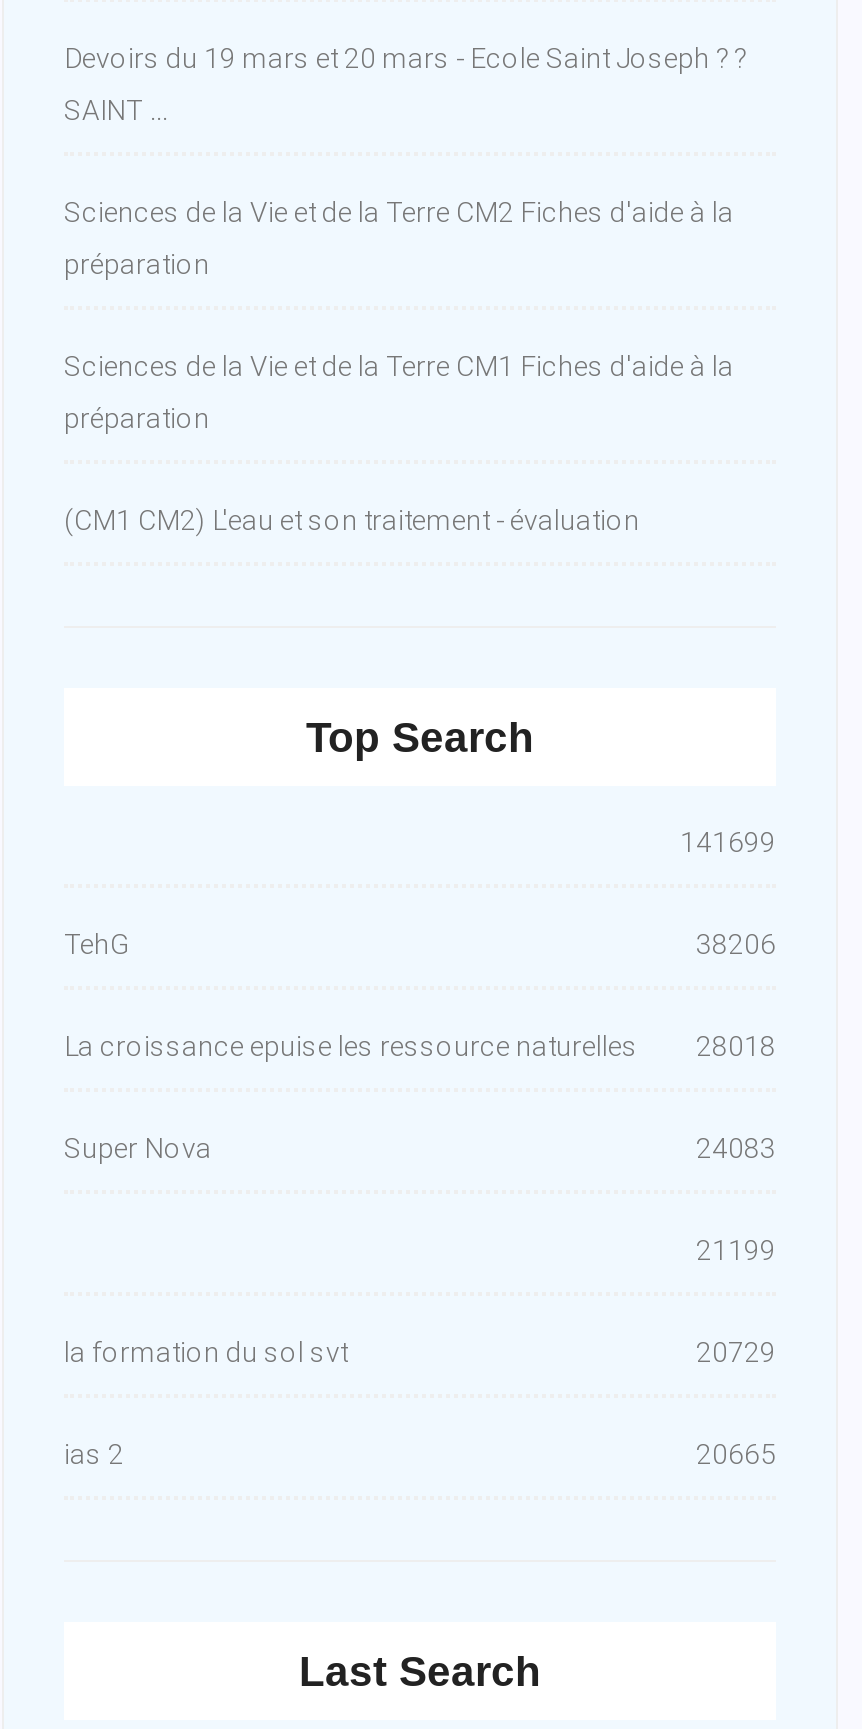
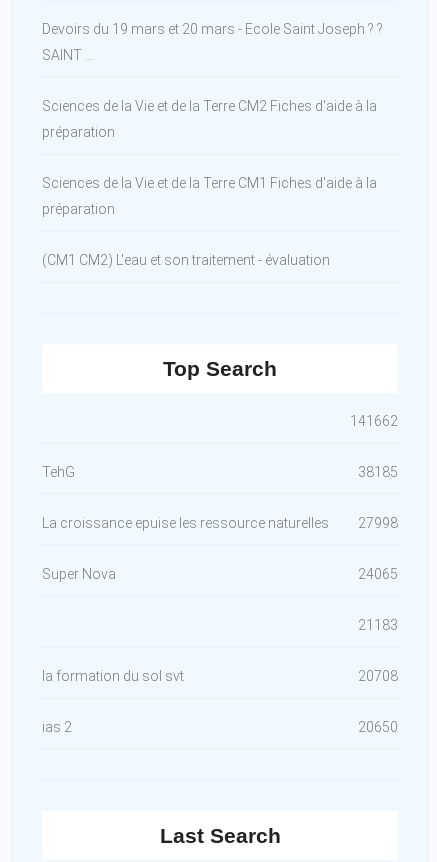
[680,826,776,858] 141699 -> [350,413,398,429] 141662
[696,928,776,960] 38206 -> [358,464,398,480] 38185
[64,1030,776,1062] La croissance epuise les ressource naturelles 28018 -> [42,515,398,531] La croissance epuise les ressource naturelles 27998
[696,1132,776,1164] 24083 -> [358,566,398,582] 24065
[696,1234,776,1266] 21199 -> [358,617,398,633] 21183
[696,1336,776,1368] 20729 -> [358,668,398,684] 20708
[696,1438,776,1470] 20665 -> [358,719,398,735] 20650

